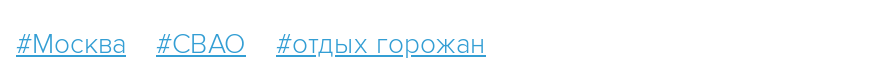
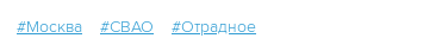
[276,26,486,60] #отдых горожан -> [172,17,256,37] #Отрадное

